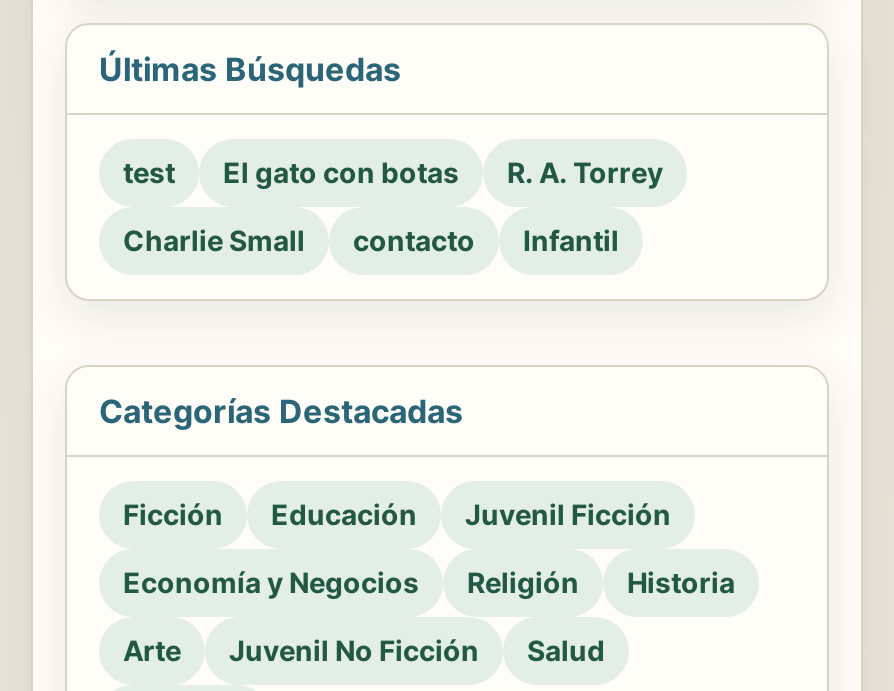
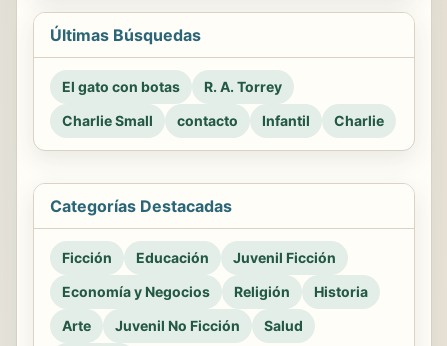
[123,155,175,189] test -> none
none -> [334,112,384,129] Charlie

